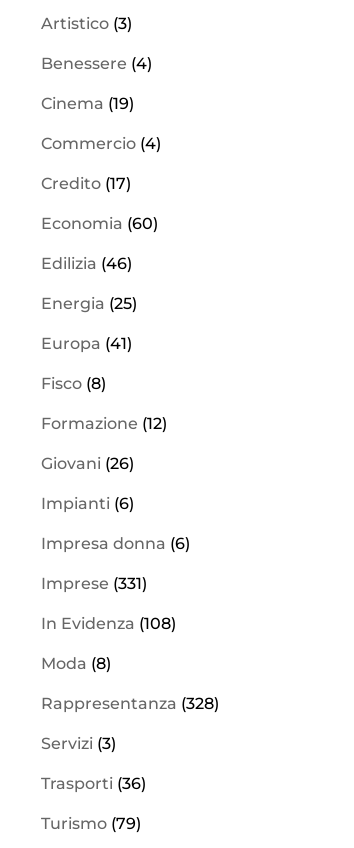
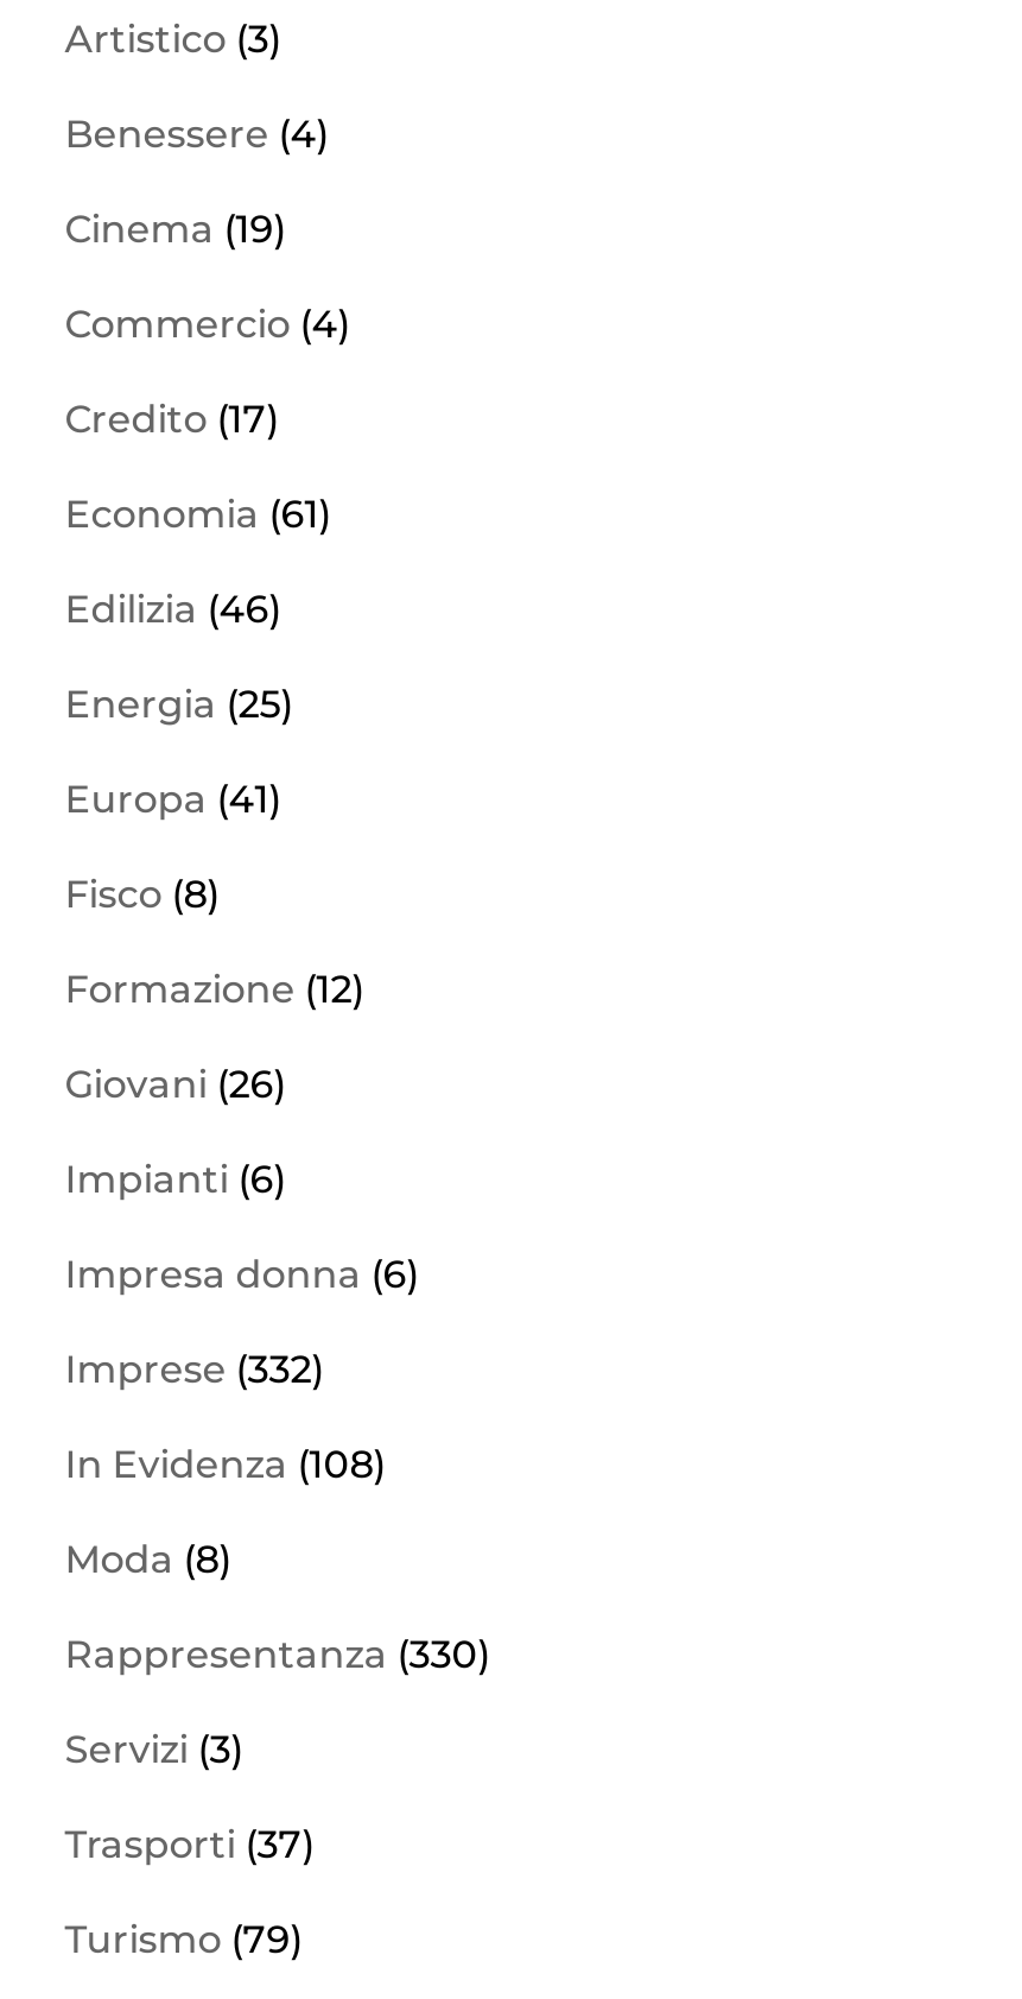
[41,214,158,233] Economia (60) -> [65,492,331,538] Economia (61)
[41,574,147,593] Imprese (331) -> [65,1348,324,1393] Imprese (332)
[41,694,219,713] Rappresentanza (328) -> [65,1633,490,1678] Rappresentanza (330)
[41,774,146,793] Trasporti (36) -> [65,1823,314,1868] Trasporti (37)

